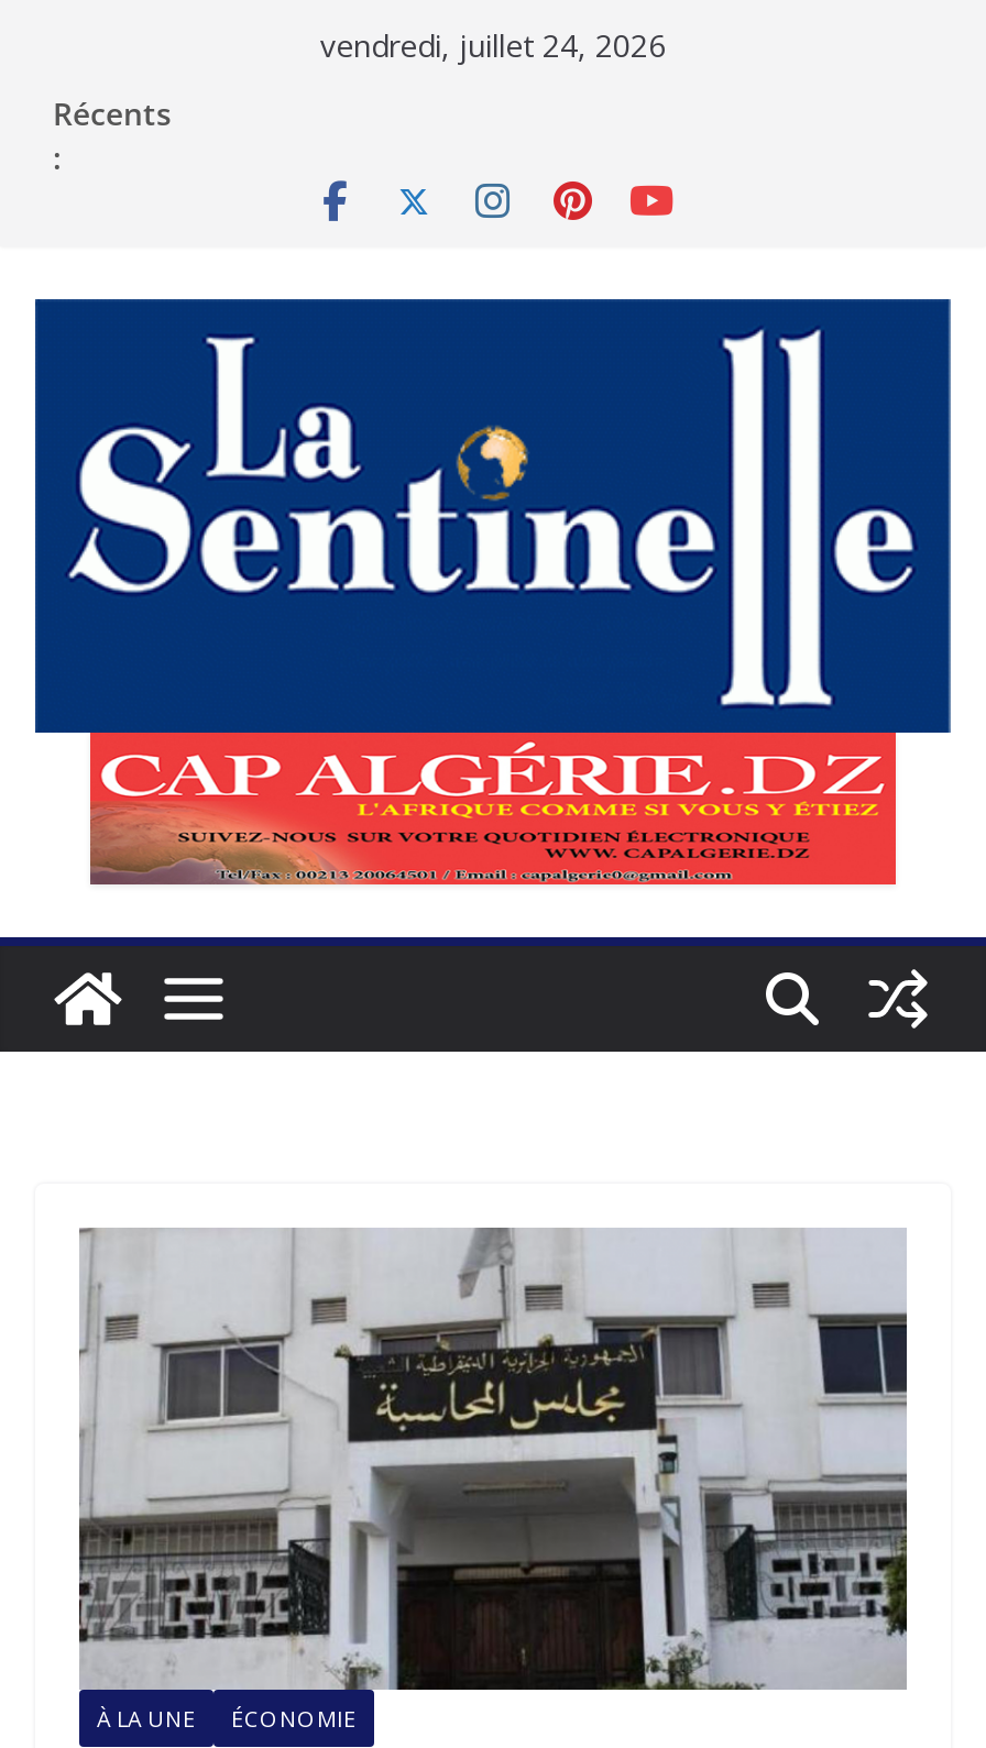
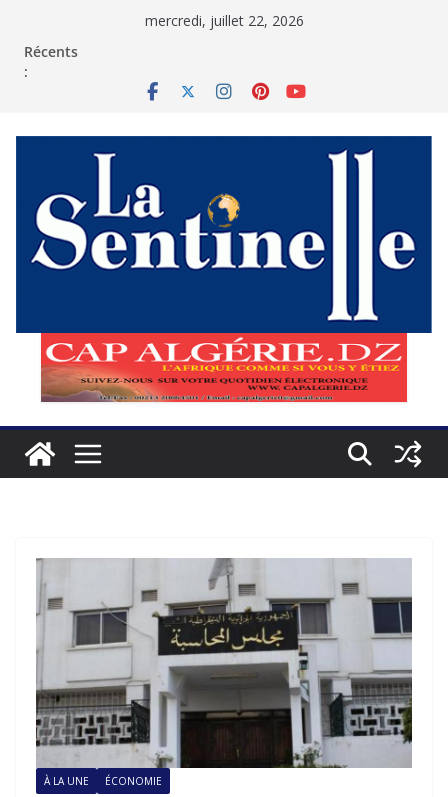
[320,24,666,66] vendredi, juillet 24, 2026 -> [144,11,303,30] mercredi, juillet 22, 2026

